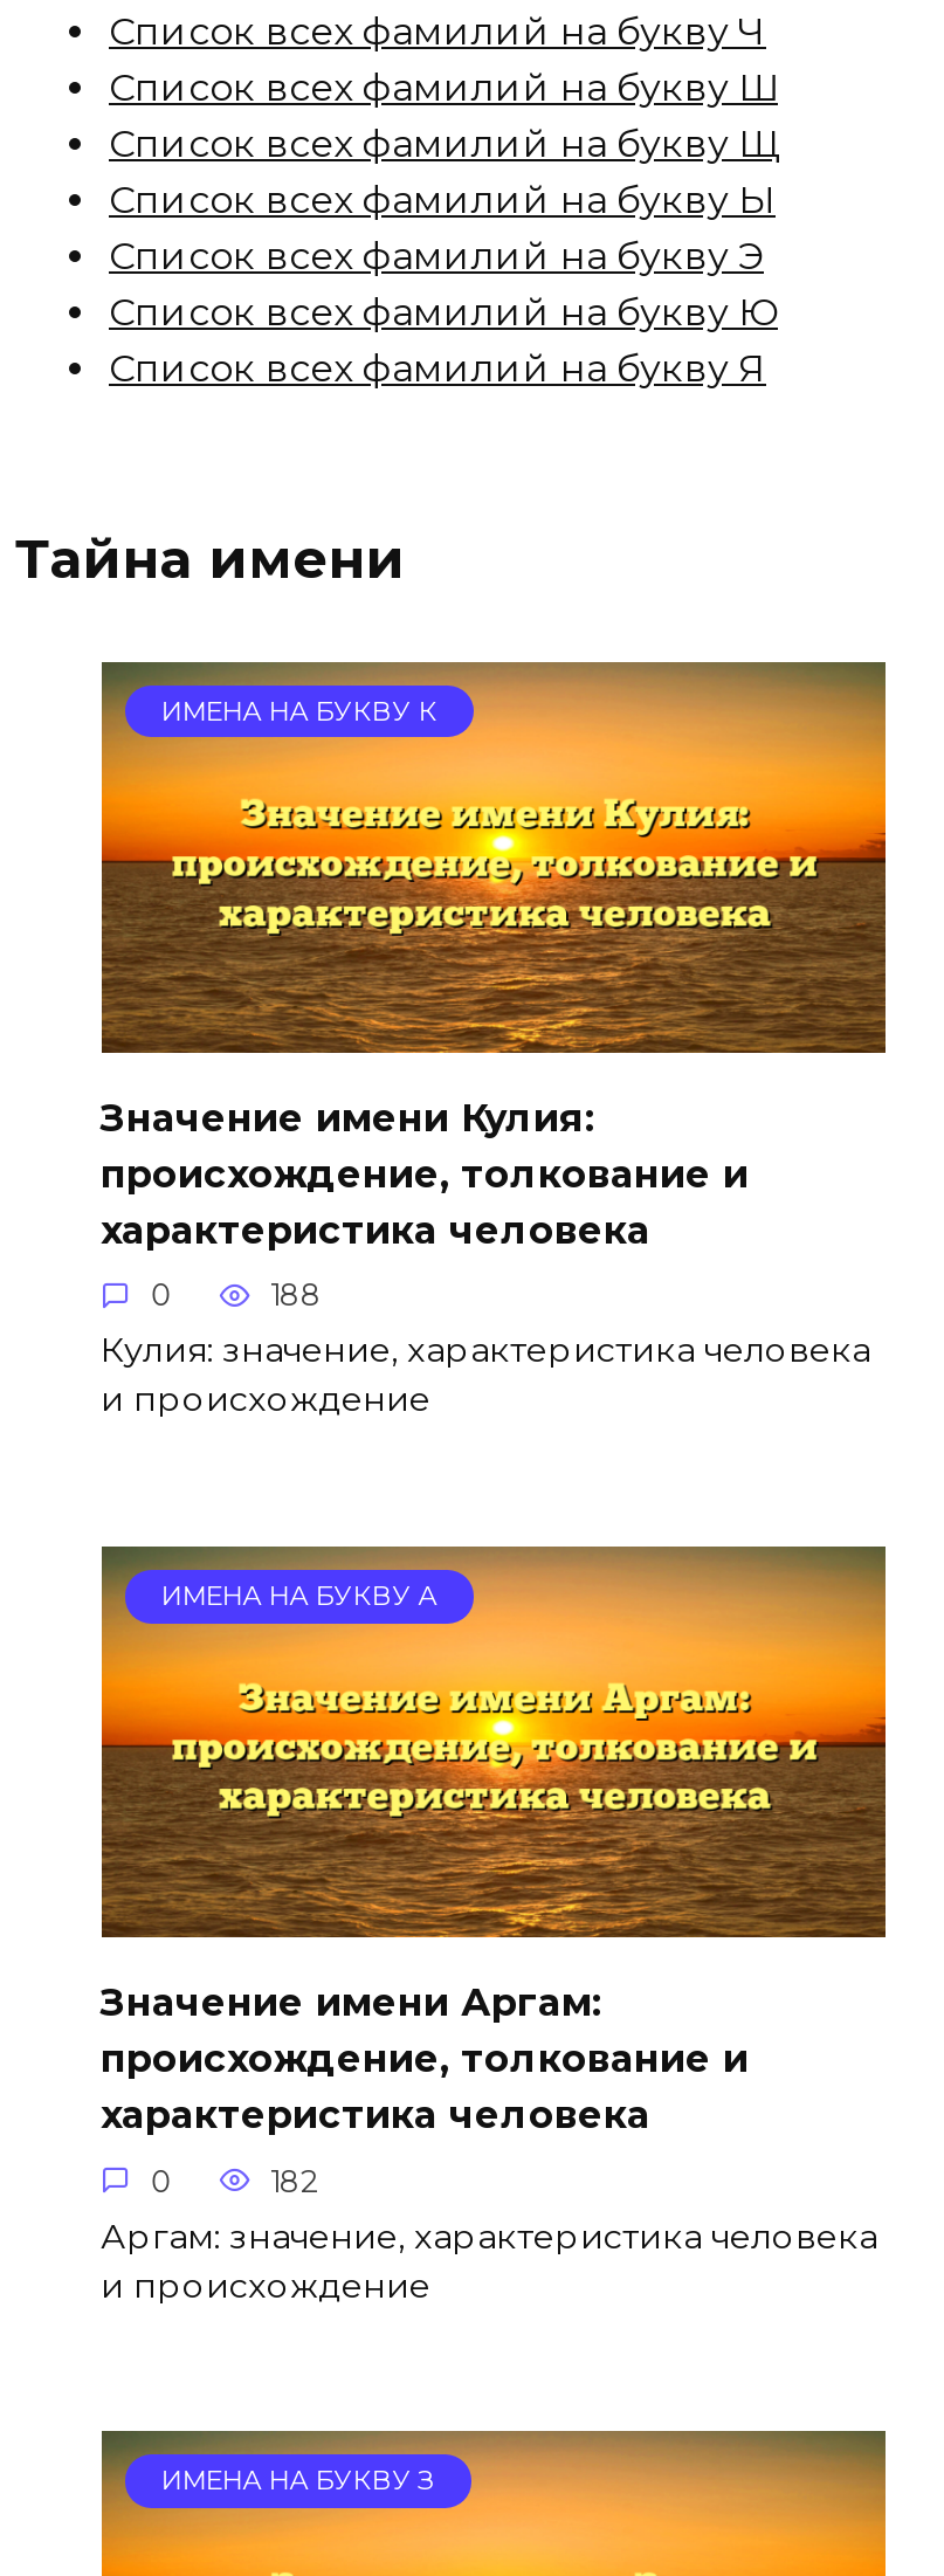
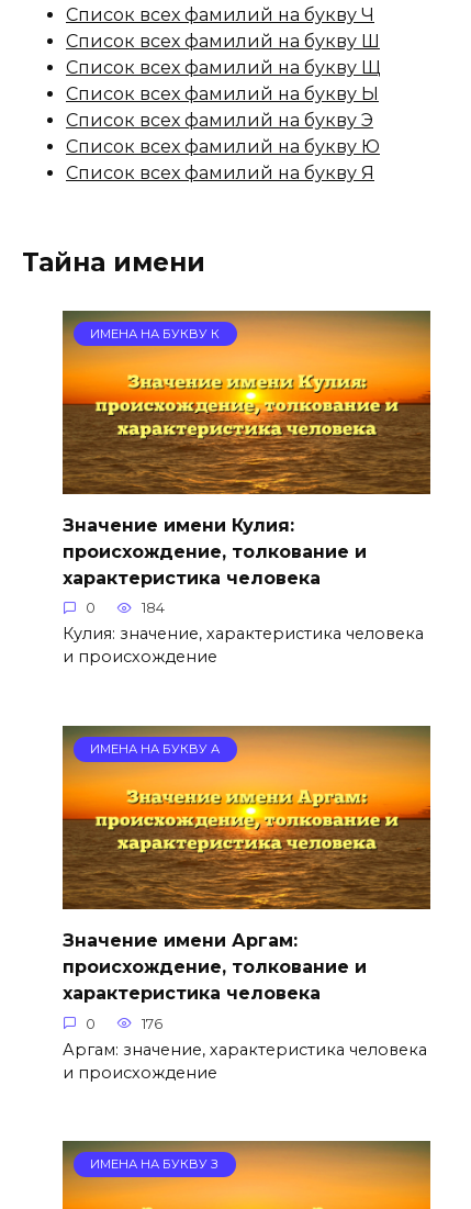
[270,1279,322,1314] 188 -> [142,600,165,617] 184
[270,2164,317,2199] 182 -> [142,1015,162,1032] 176

